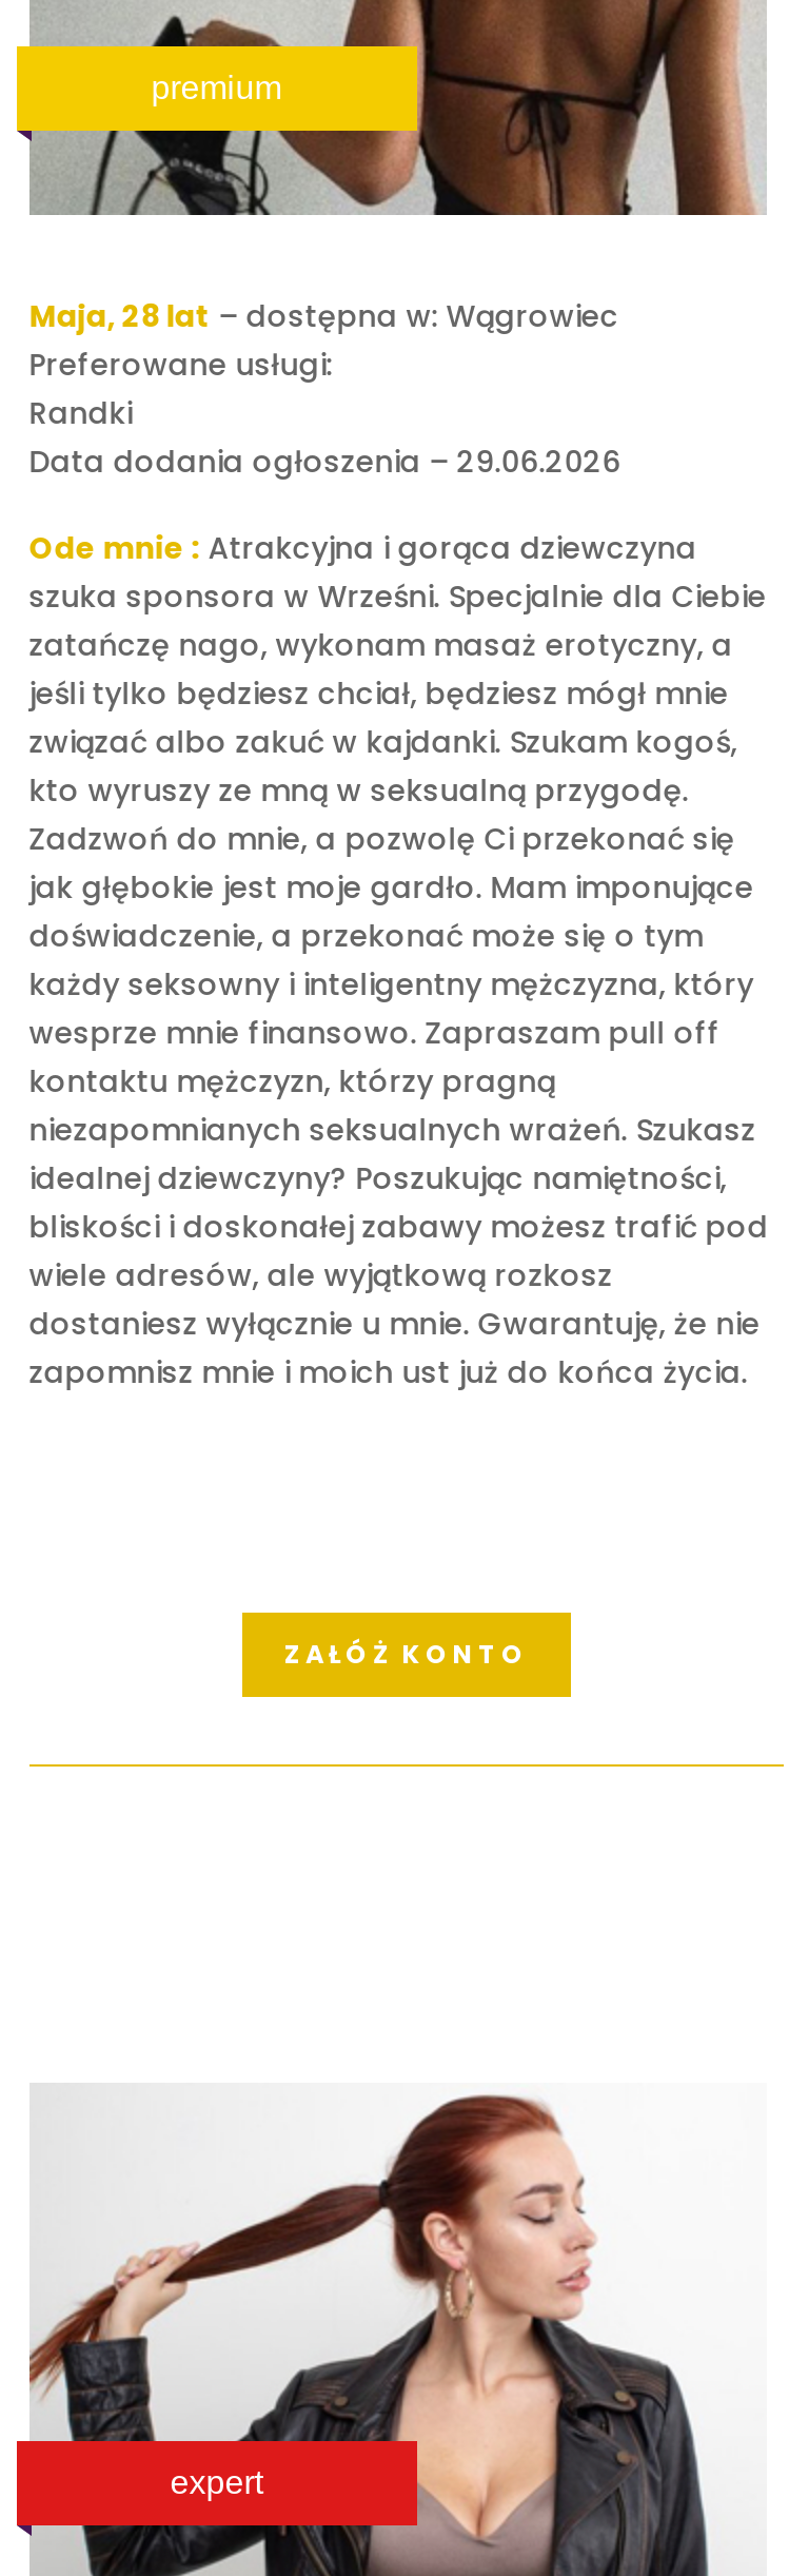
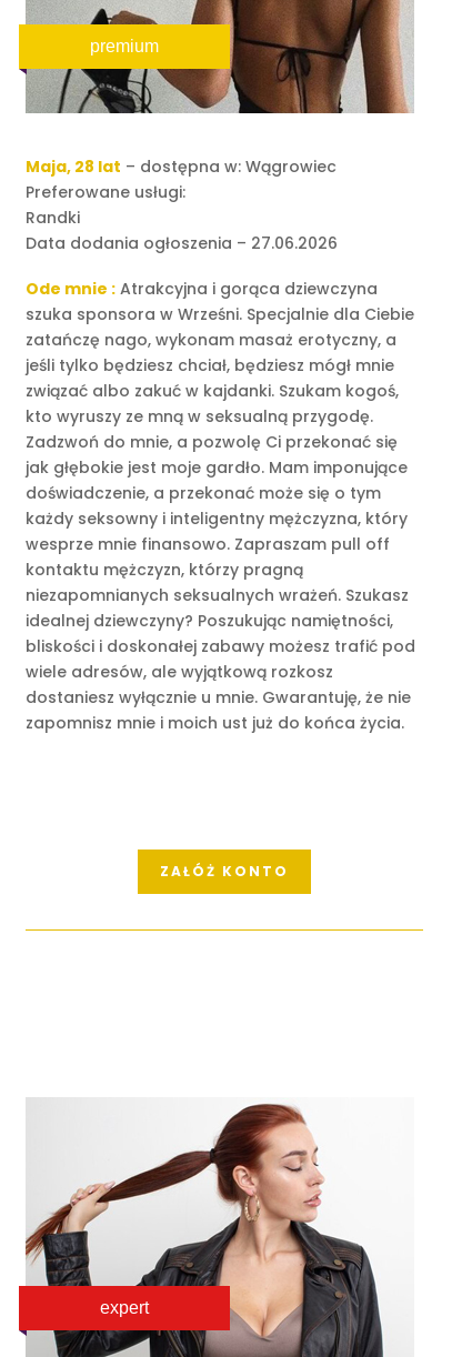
[29,441,621,483] Data dodania ogłoszenia – 29.06.2026 -> [25,232,337,254] Data dodania ogłoszenia – 27.06.2026

